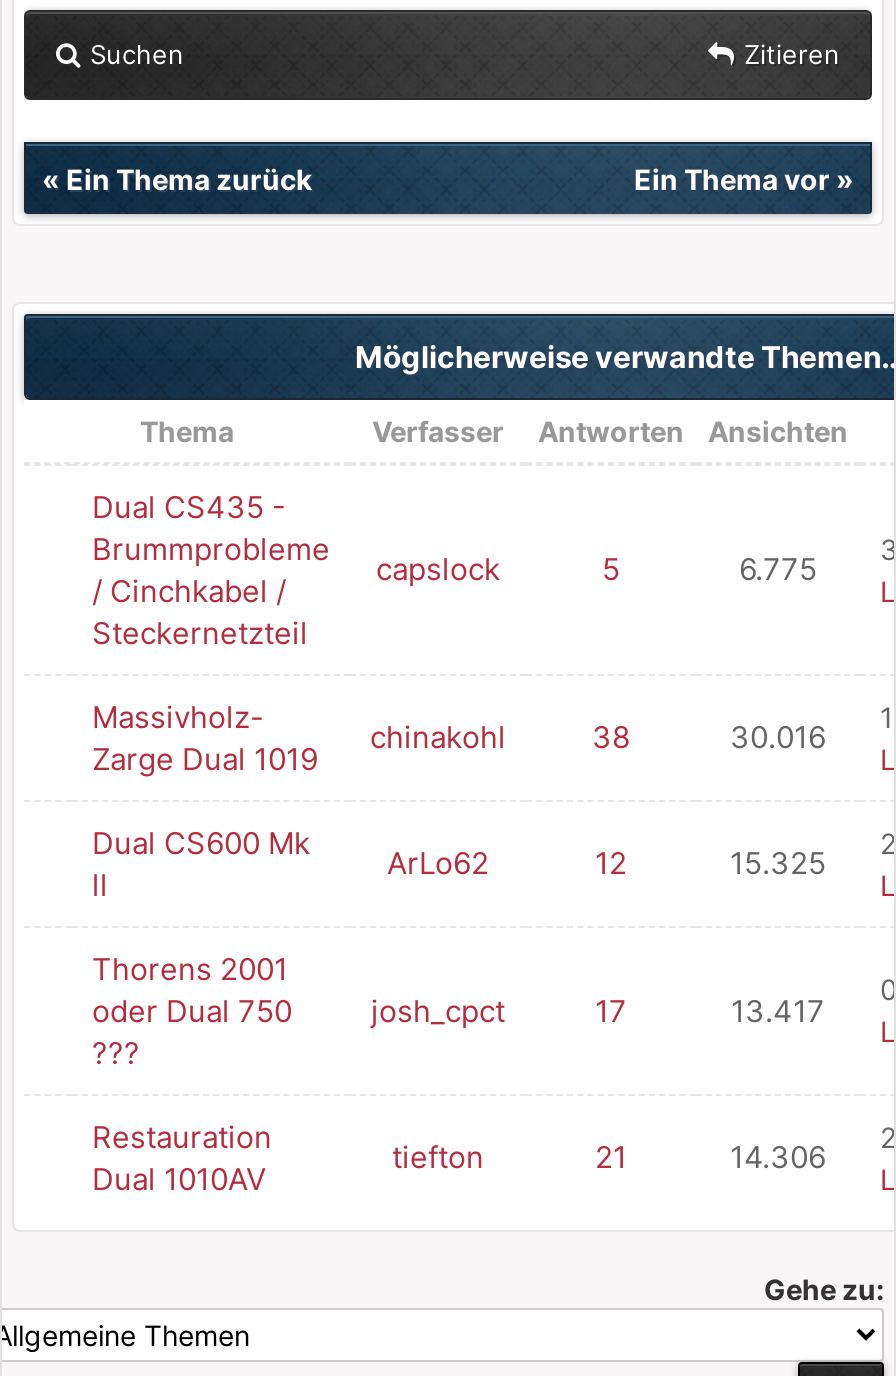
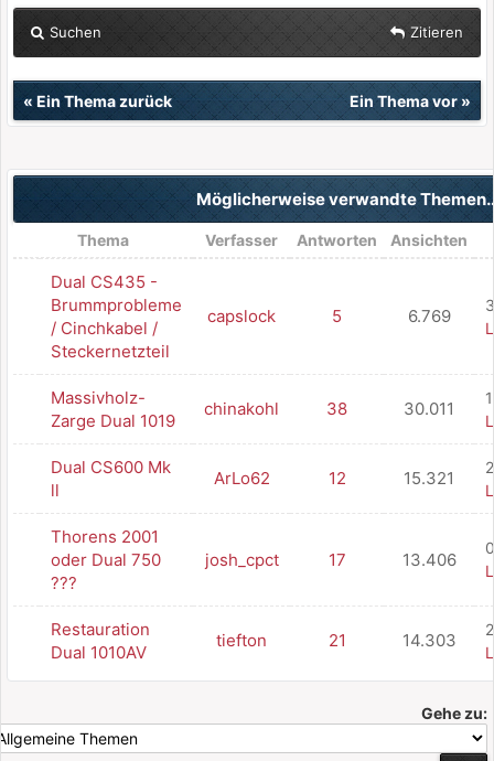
[739,550,817,588] 6.775 -> [407,306,450,326] 6.769
[730,718,826,756] 30.016 -> [404,398,454,419] 30.011
[730,844,826,882] 15.325 -> [404,468,454,489] 15.321
[731,992,825,1030] 13.417 -> [402,549,456,570] 13.406
[730,1138,826,1176] 14.306 -> [402,630,456,651] 14.303

